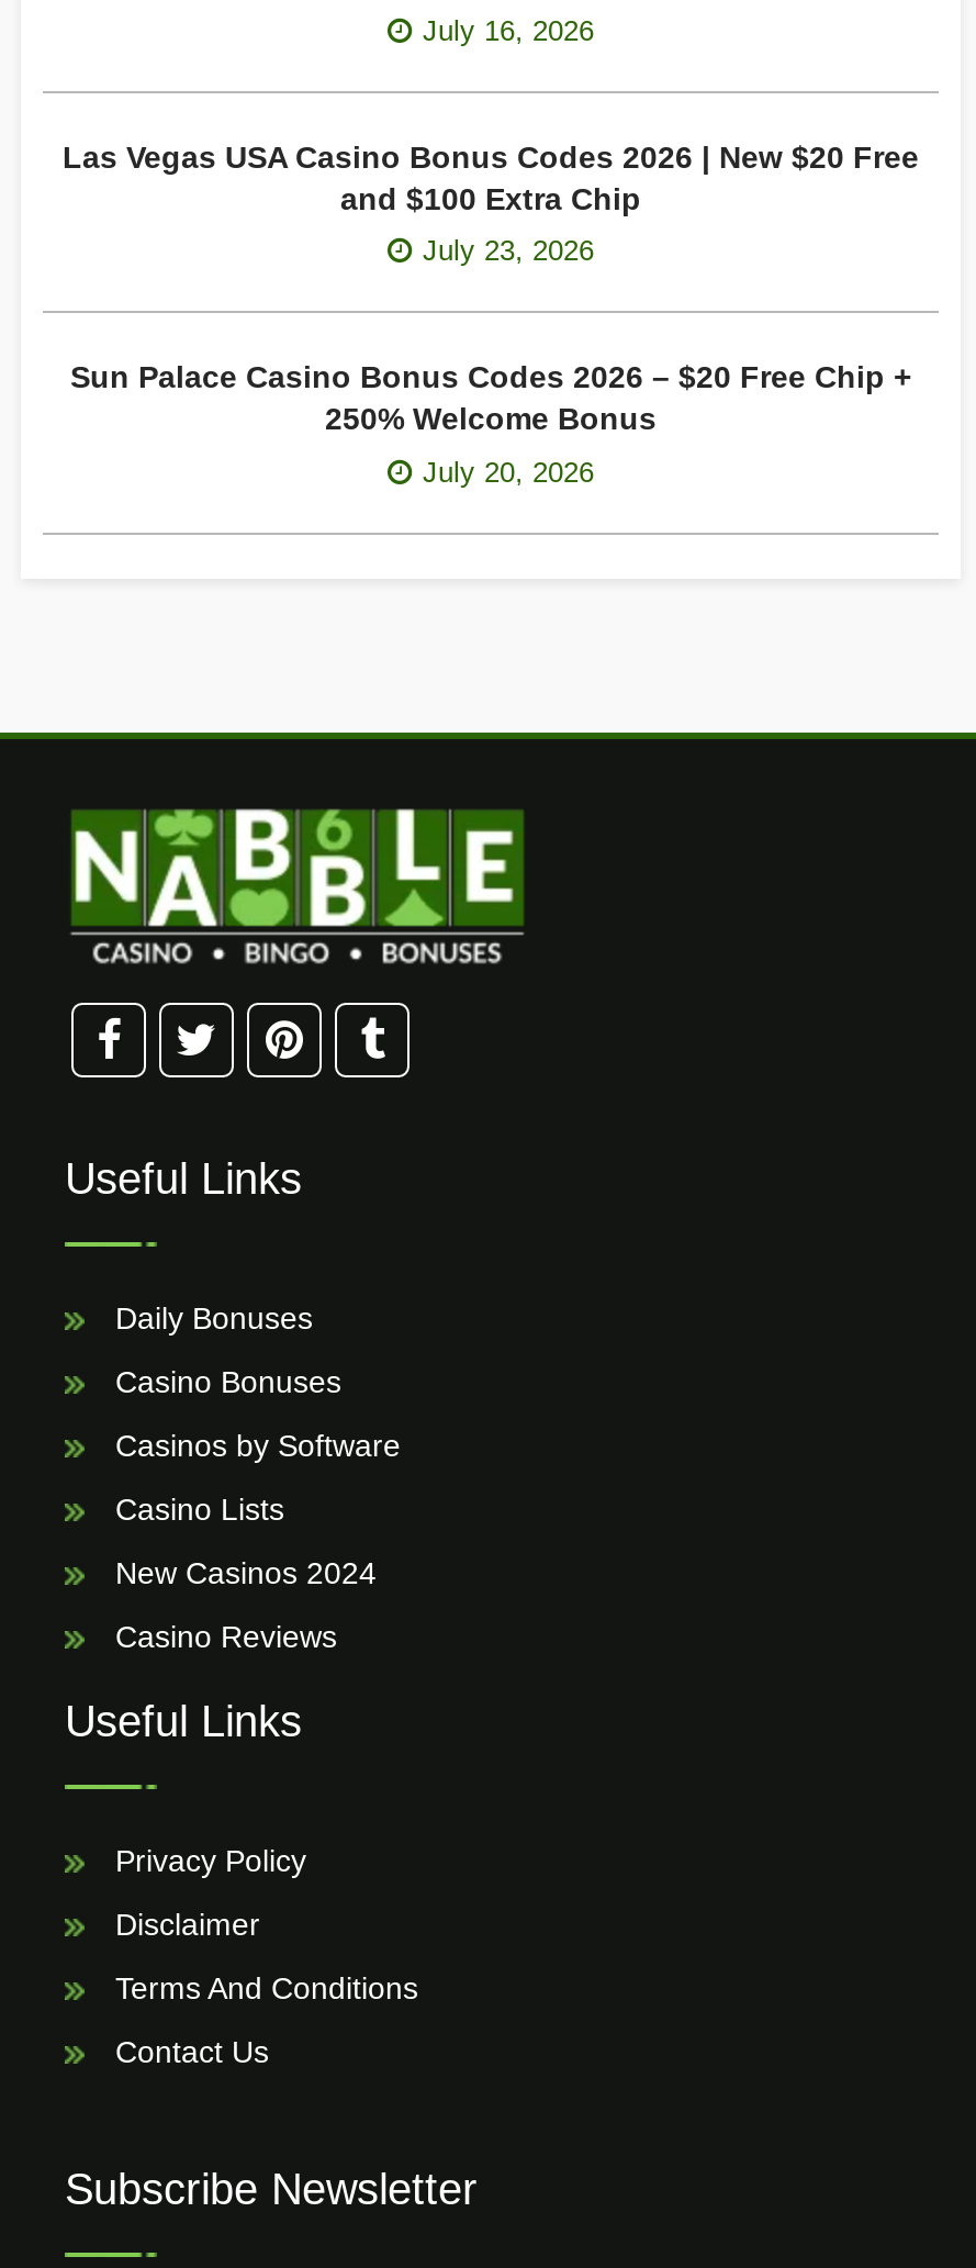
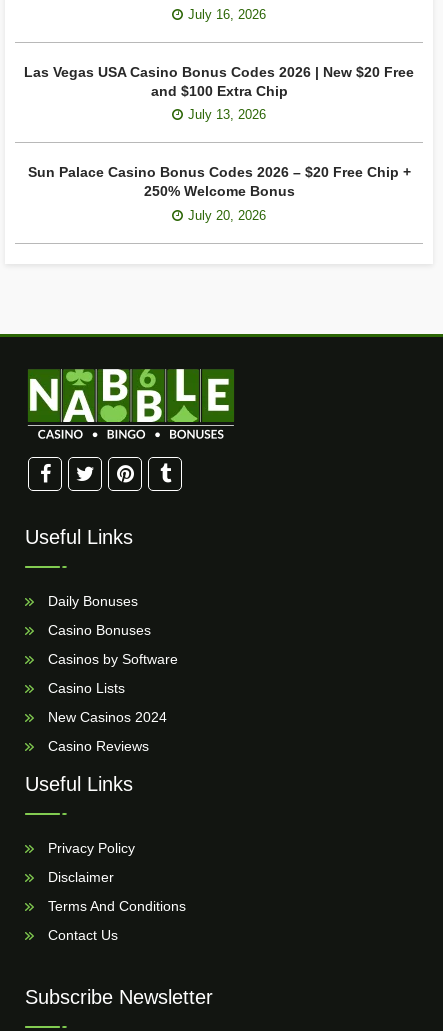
[423,234,594,267] July 23, 2026 -> [188,107,266,122] July 13, 2026

